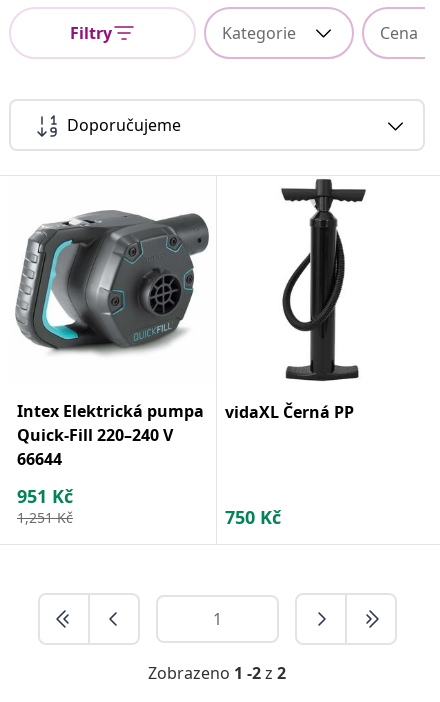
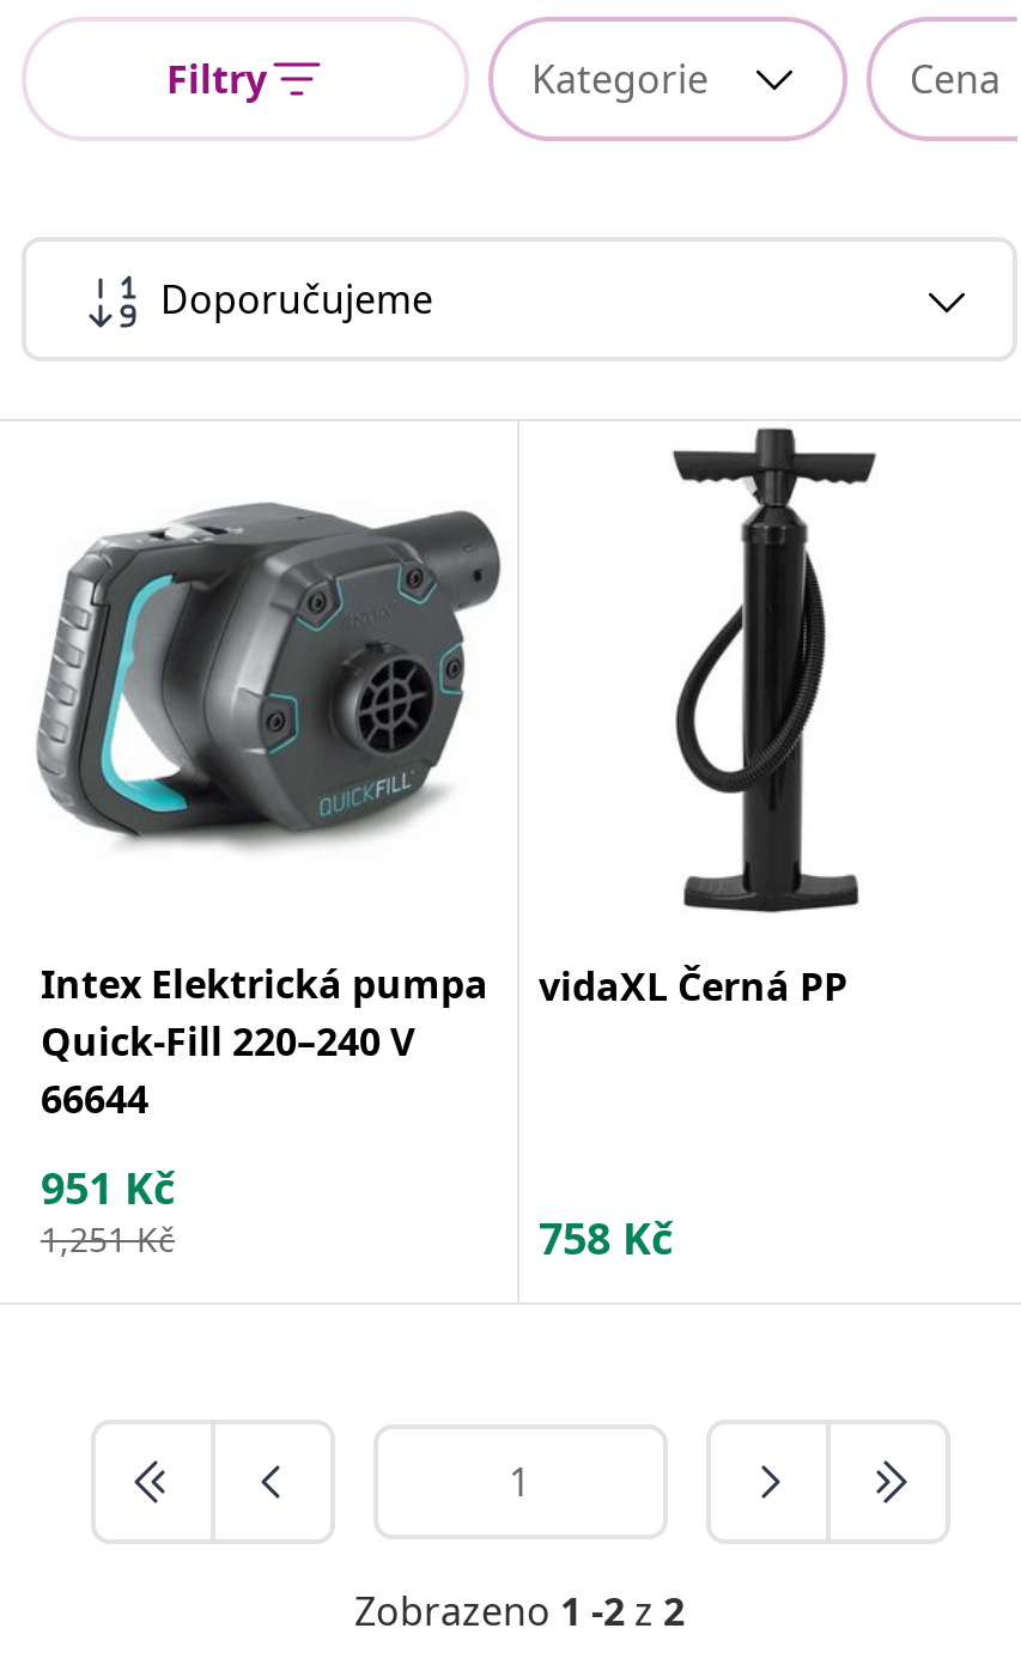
[225,505,281,529] 750 Kč -> [539,1208,673,1266] 758 Kč

